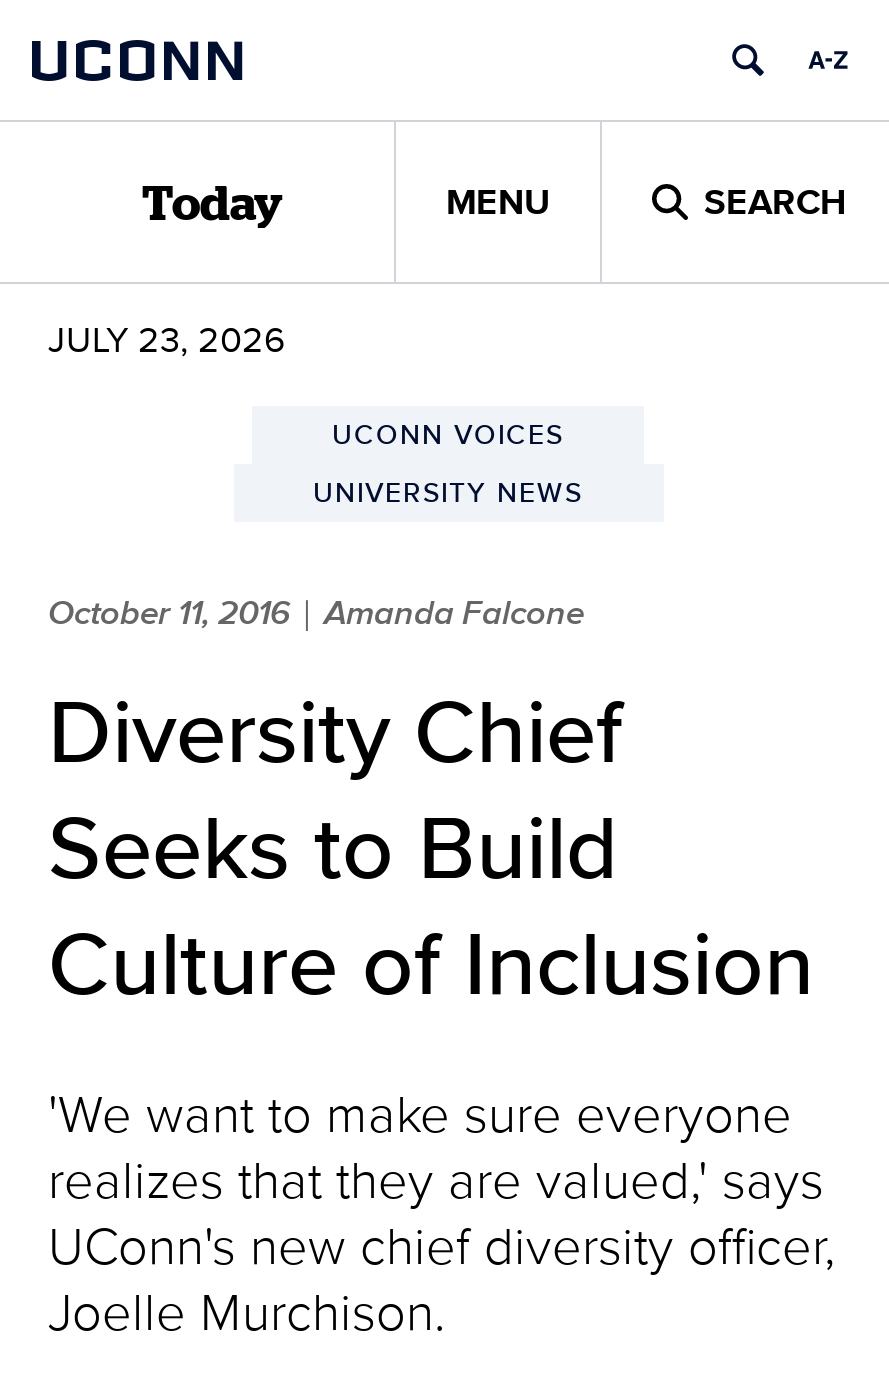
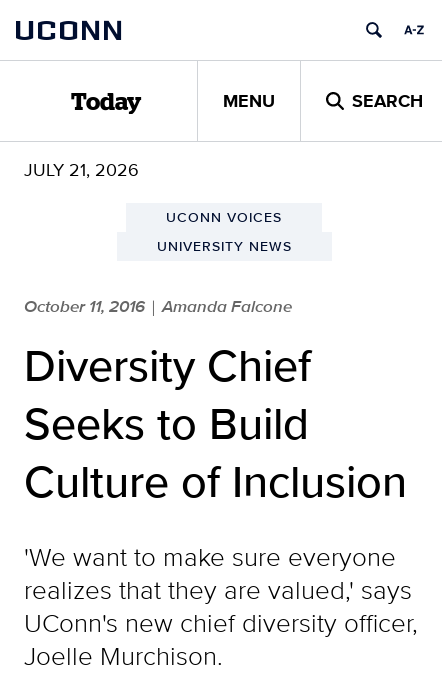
[48,314,286,364] JULY 23, 2026 -> [24,157,139,182] JULY 21, 2026

